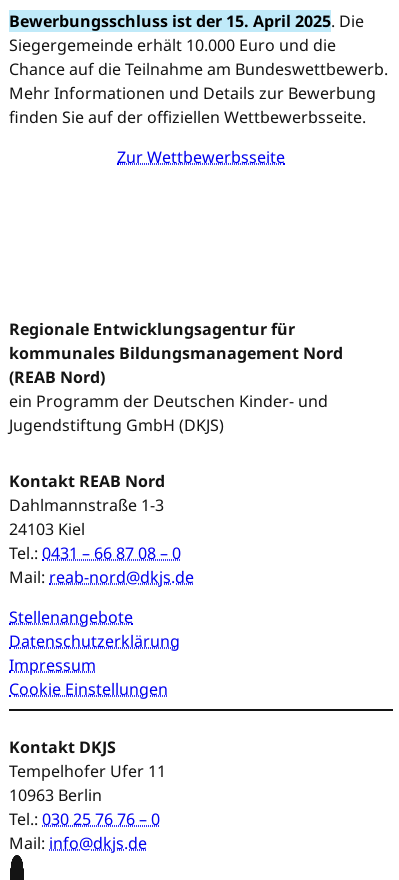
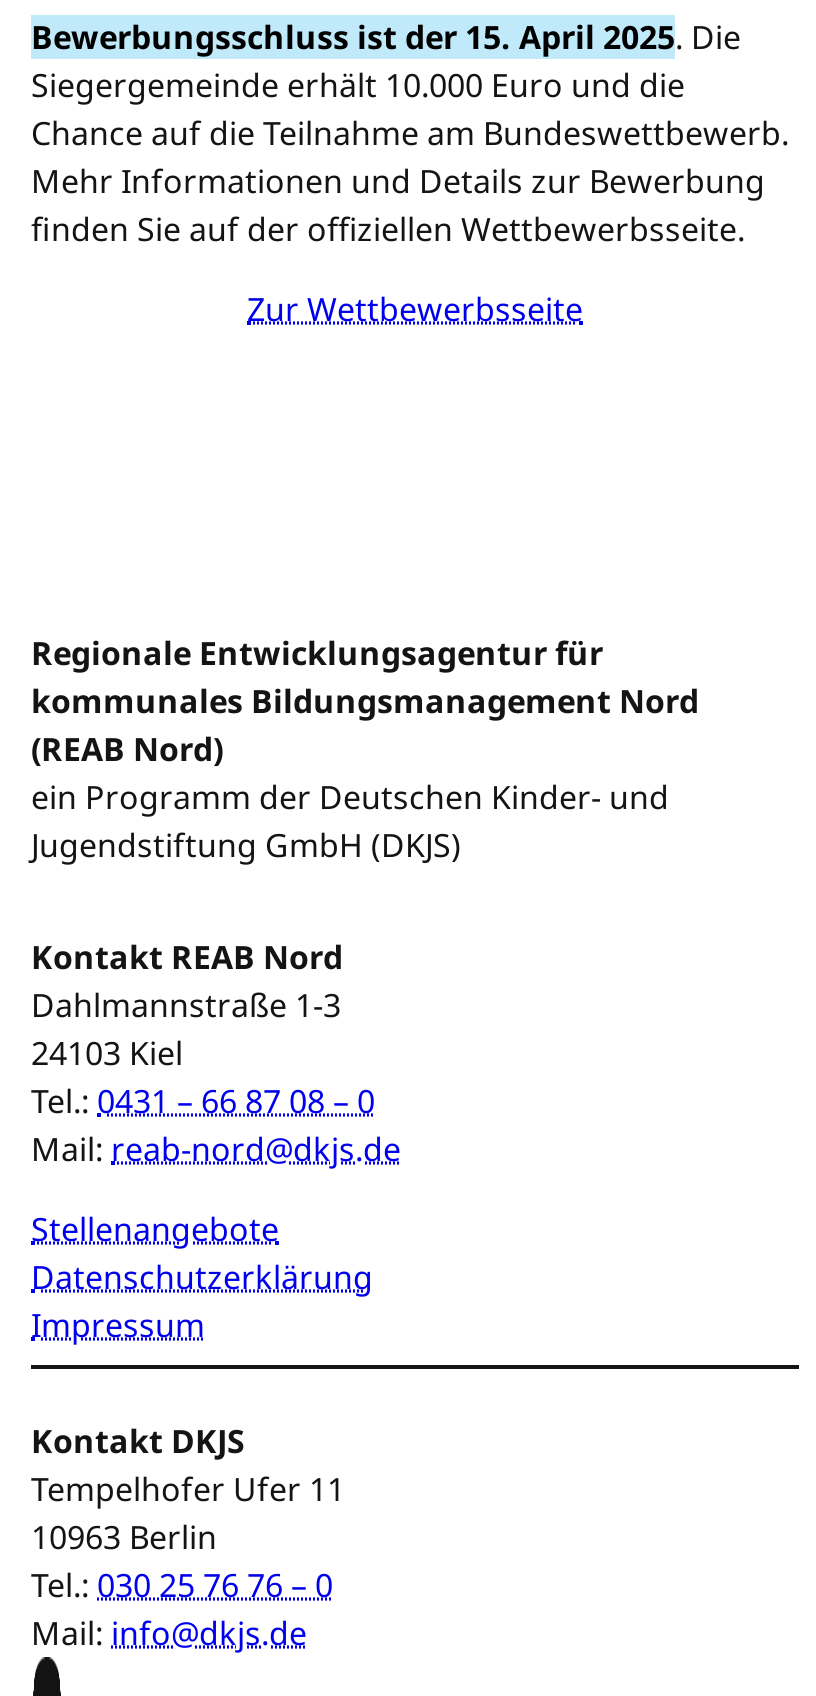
[9,677,168,699] Cookie Einstellungen -> none

